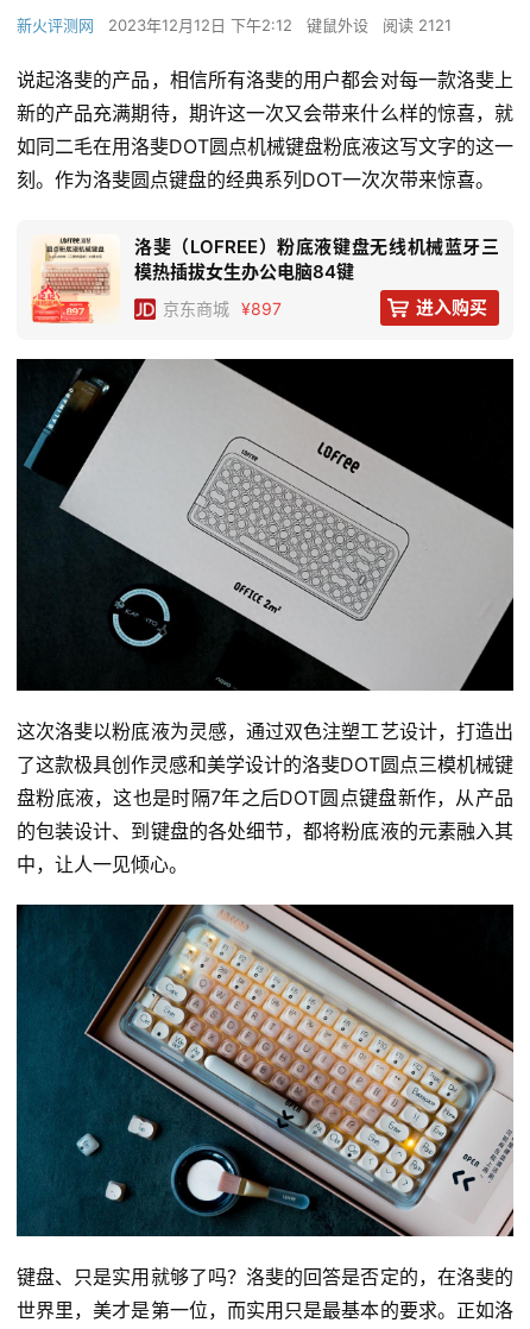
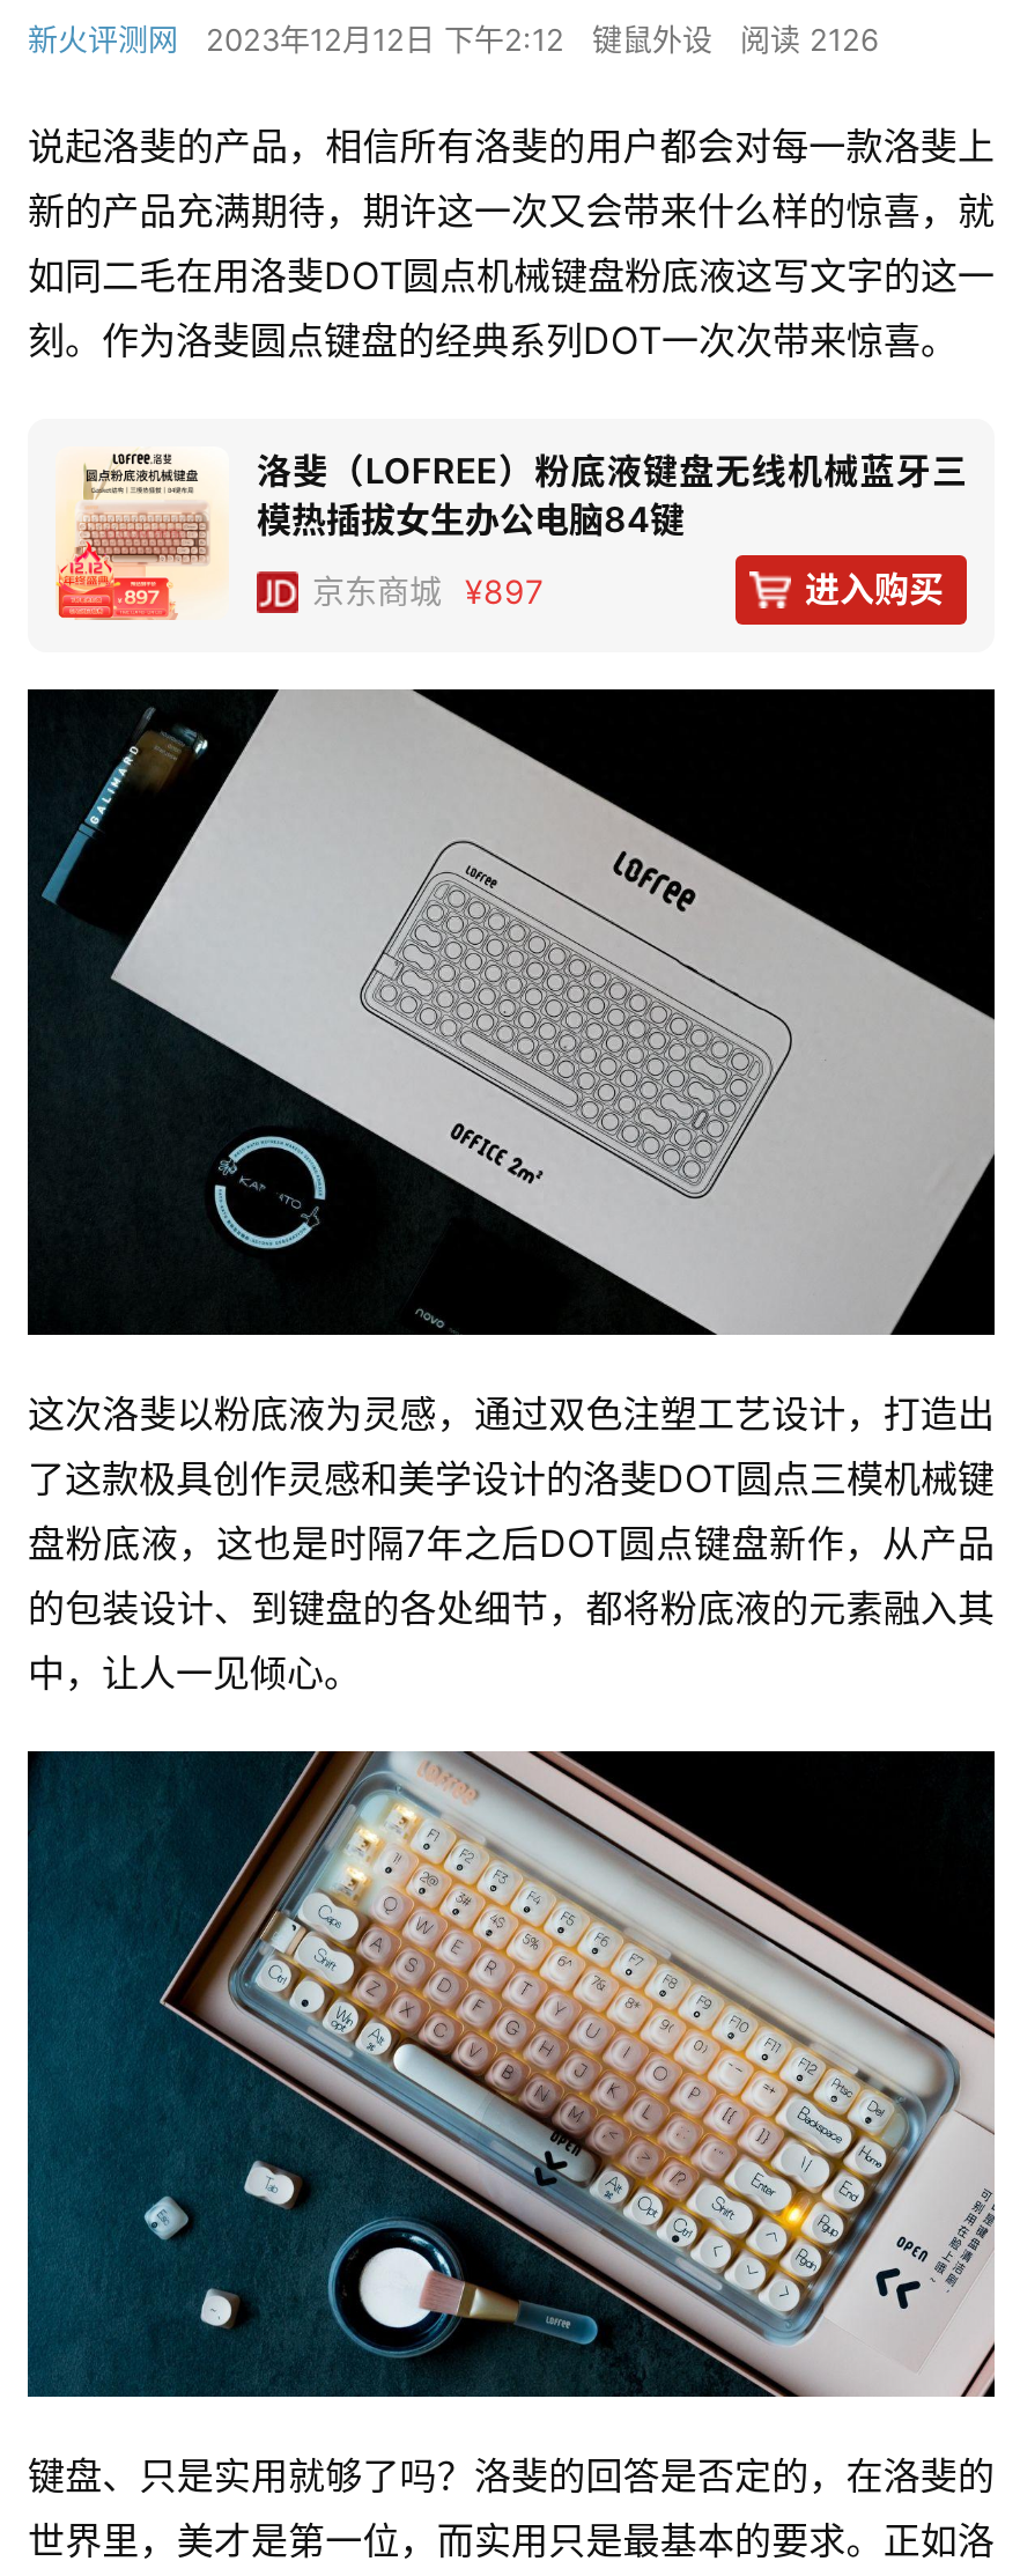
[17,16,452,35] 新火评测网 2023年12月12日 下午2:12 键鼠外设 阅读 2121 -> [28,22,879,59] 新火评测网 2023年12月12日 下午2:12 键鼠外设 阅读 2126

